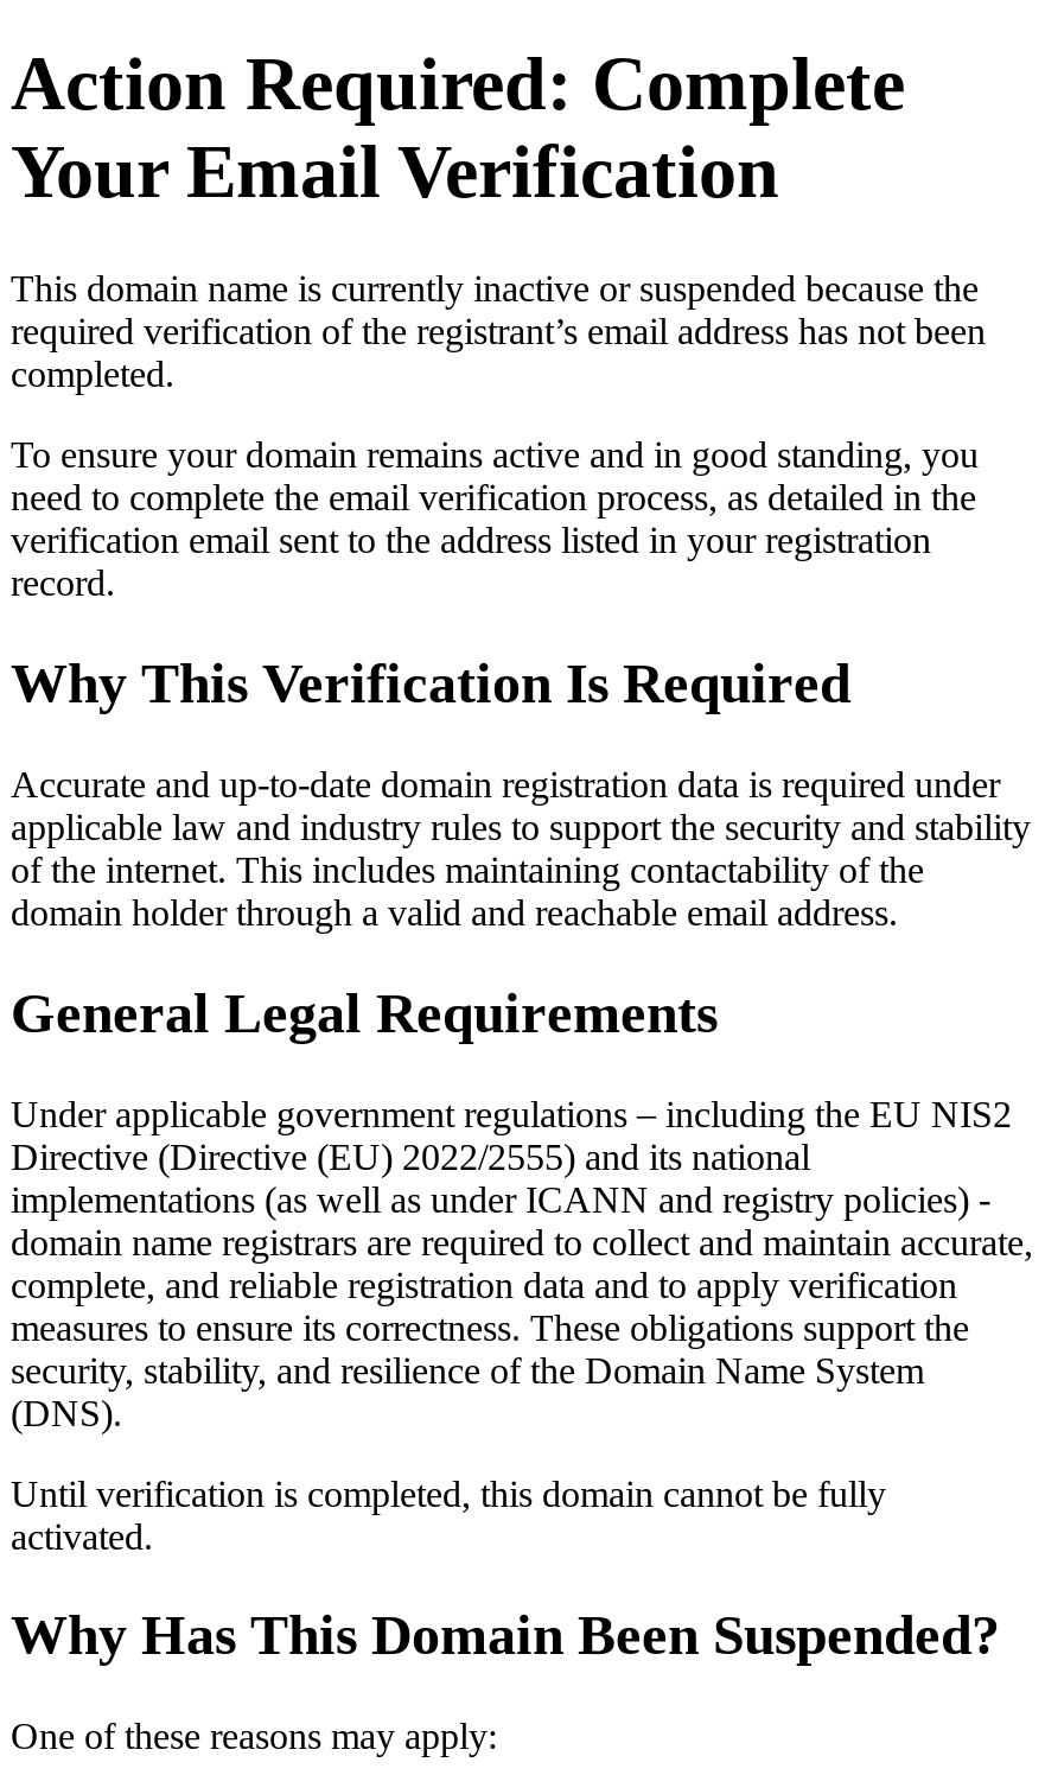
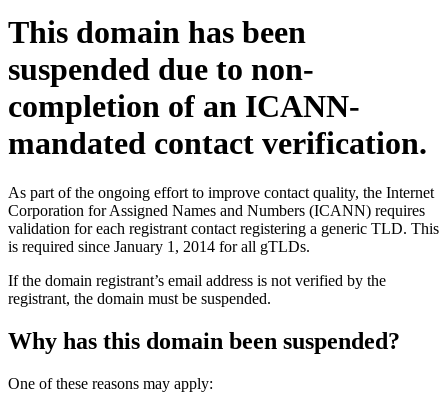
[11,41,1033,1667] Action Required: Complete | Your Email Verification | This domain name is currently inactive or suspended because the | required verification of the registrant’s email address has not been | completed. | To ensure your domain remains active and in good standing, you | need to complete the email verification process, as detailed in the | verification email sent to the address listed in your registration | record. | Why This Verification Is Required | Accurate and up‑to‑date domain registration data is required under | applicable law and industry rules to support the security and stability | of the internet. This includes maintaining contactability of the | domain holder through a valid and reachable email address. | General Legal Requirements | Under applicable government regulations – including the EU NIS2 | Directive (Directive (EU) 2022/2555) and its national | implementations (as well as under ICANN and registry policies) - | domain name registrars are required to collect and maintain accurate, | complete, and reliable registration data and to apply verification | measures to ensure its correctness. These obligations support the | security, stability, and resilience of the Domain Name System | (DNS). | Until verification is completed, this domain cannot be fully | activated. | Why Has This Domain Been Suspended? -> [8,14,439,354] This domain has been | suspended due to non- | completion of an ICANN- | mandated contact verification. | As part of the ongoing effort to improve contact quality, the Internet | Corporation for Assigned Names and Numbers (ICANN) requires | validation for each registrant contact registering a generic TLD. This | is required since January 1, 2014 for all gTLDs. | If the domain registrant’s email address is not verified by the | registrant, the domain must be suspended. | Why has this domain been suspended?

